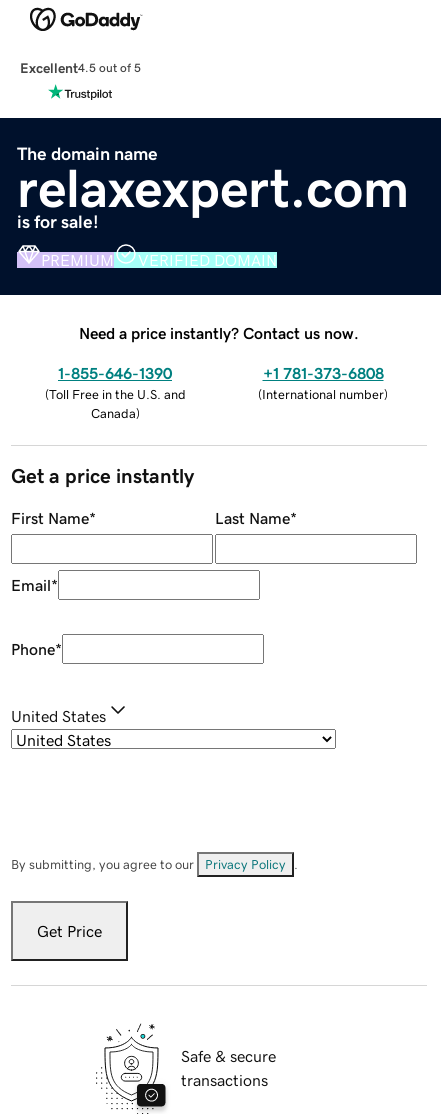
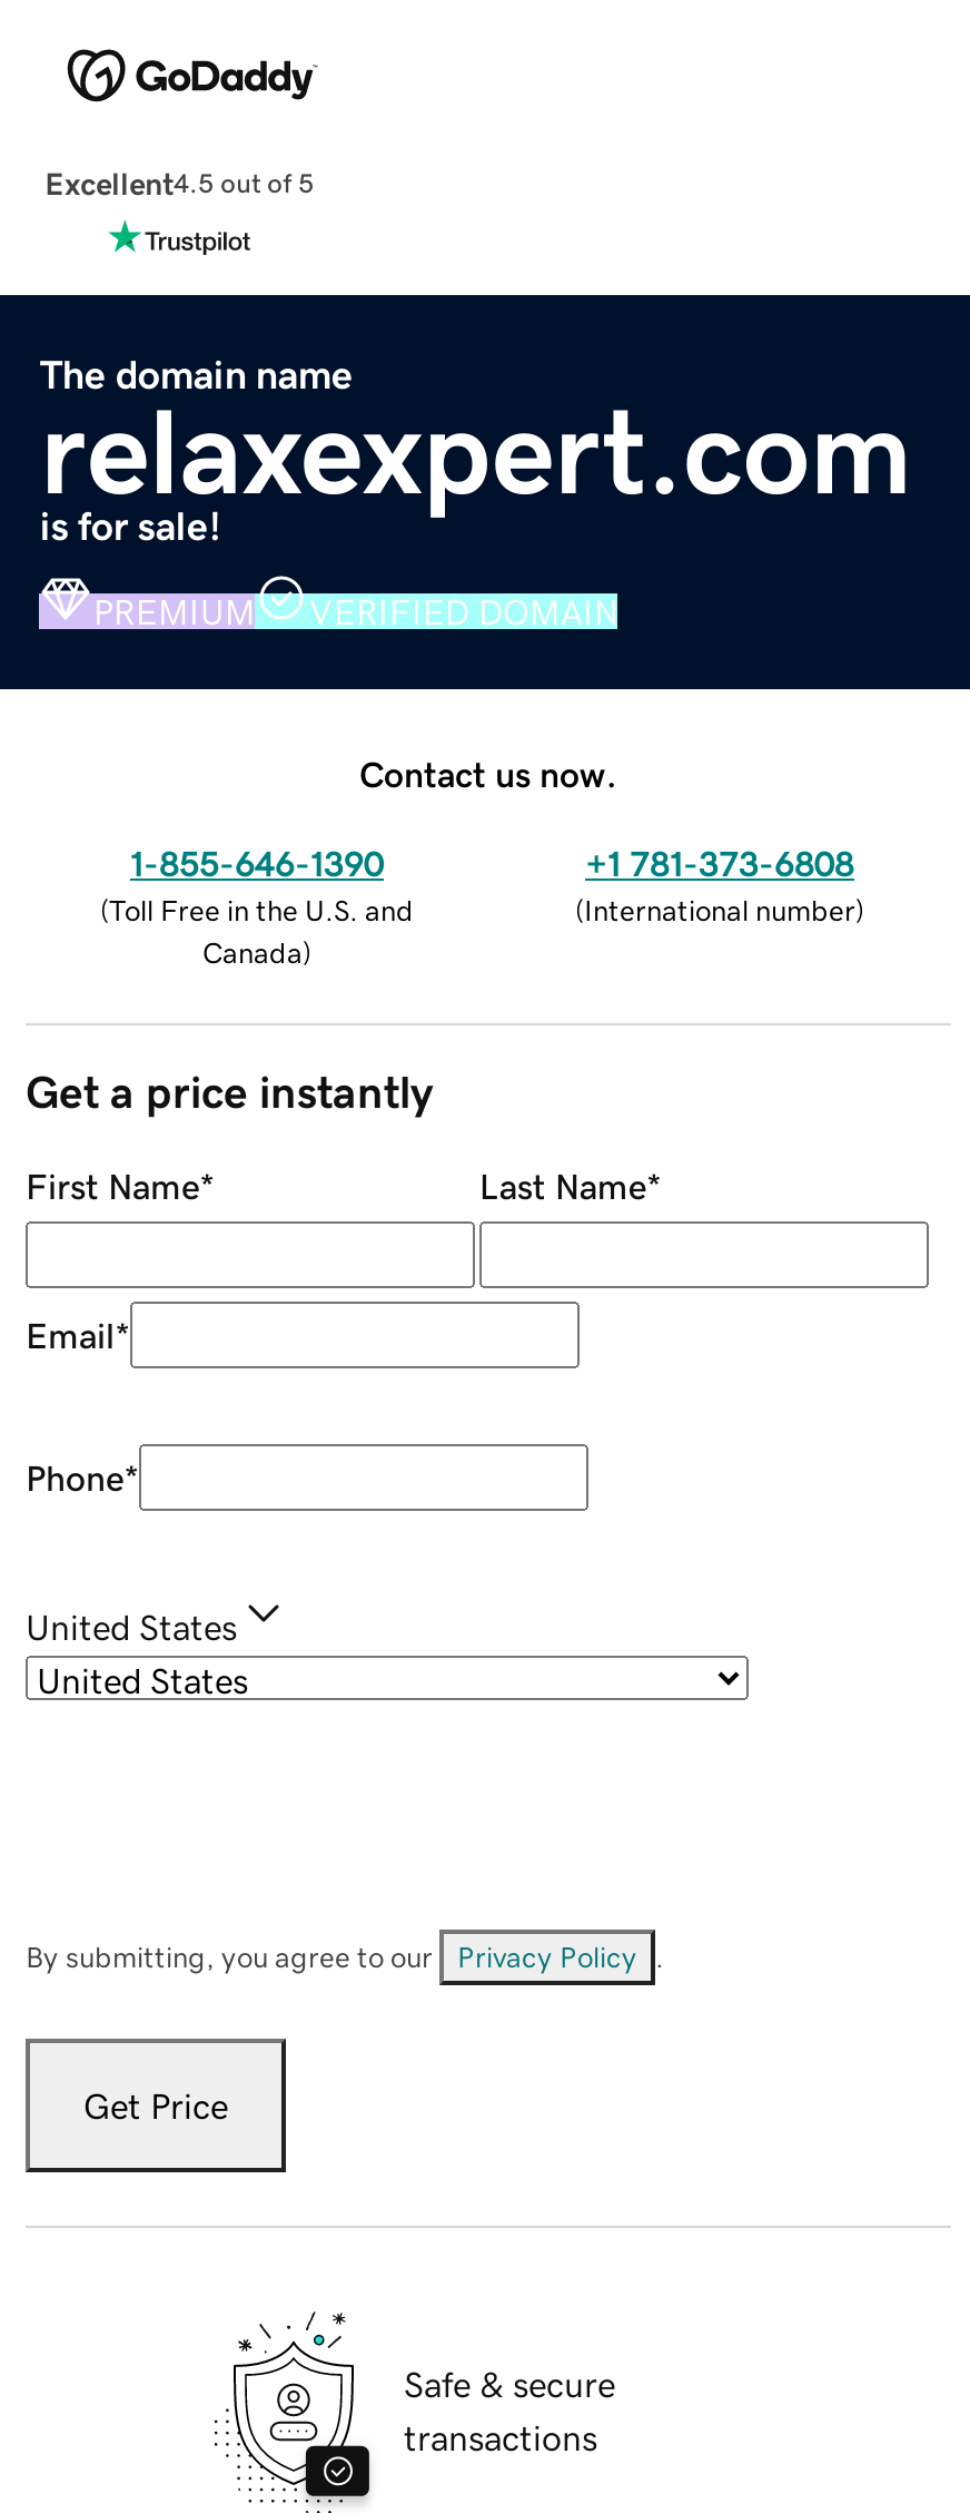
[79,325,359,341] Need a price instantly? Contact us now. -> [359,755,617,791] Contact us now.

